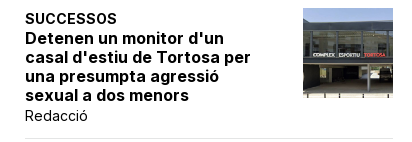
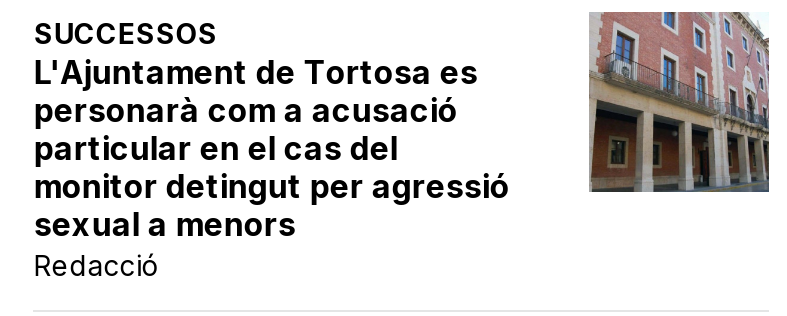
[302,8,393,98] [image] -> [589,10,769,194] [image]
[25,28,251,105] Detenen un monitor d'un | casal d'estiu de Tortosa per | una presumpta agressió | sexual a dos menors -> [34,52,510,244] L'Ajuntament de Tortosa es | personarà com a acusació | particular en el cas del | monitor detingut per agressió | sexual a menors

